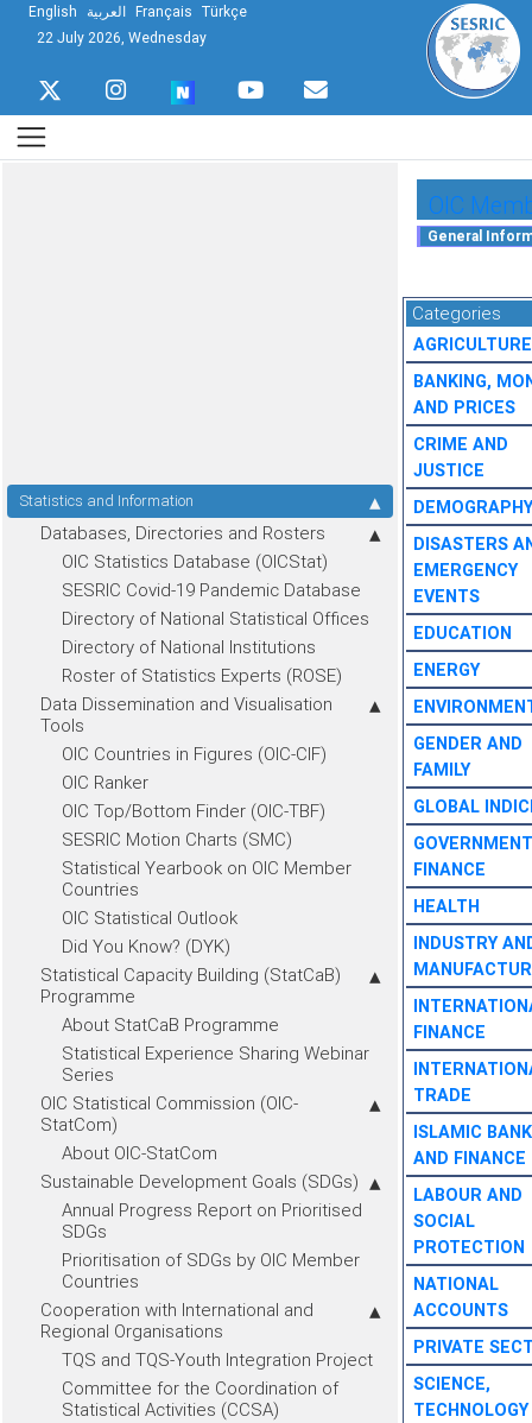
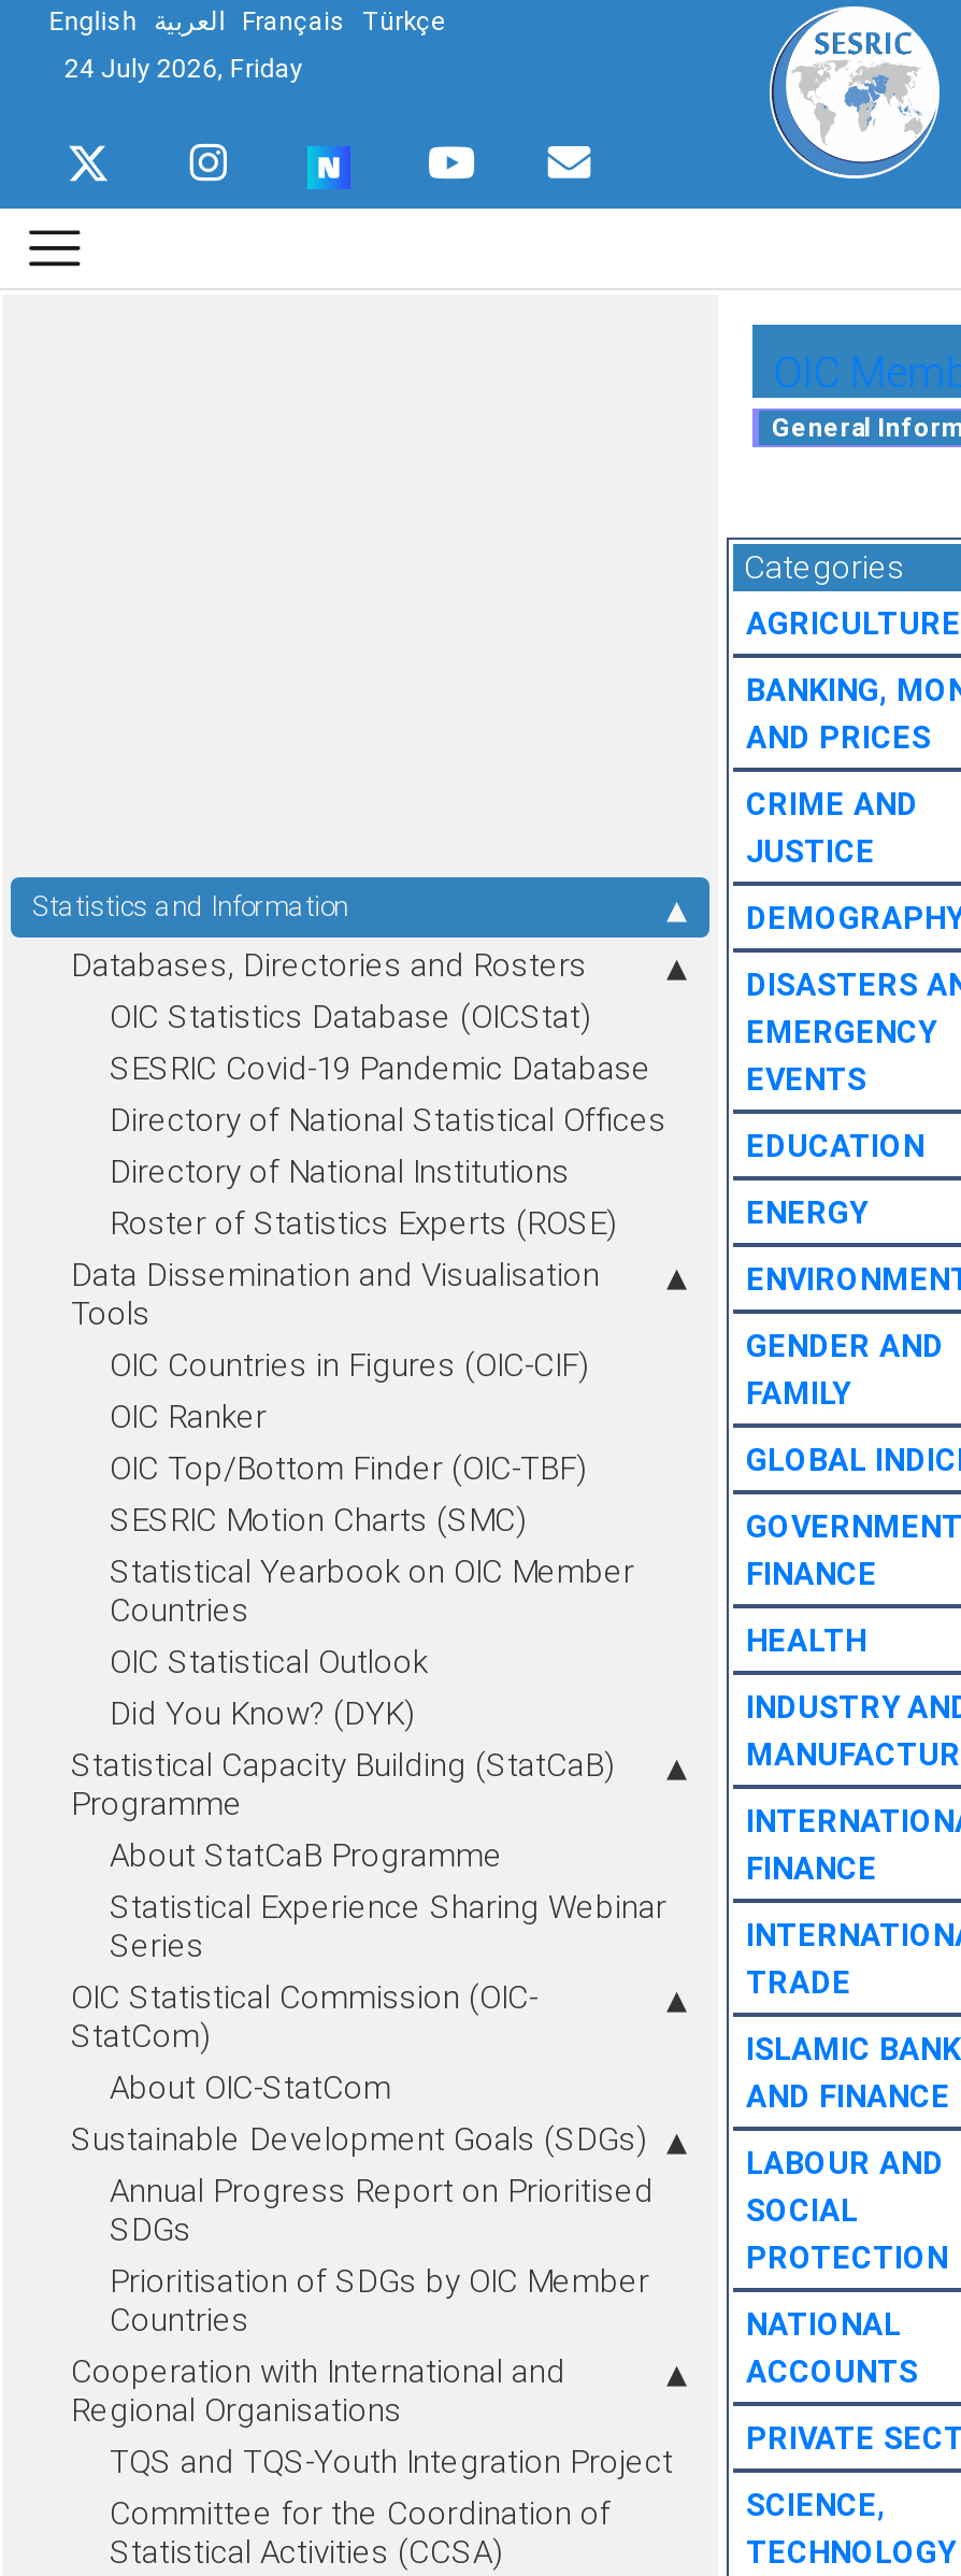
[37,29,206,46] 22 July 2026, Wednesday -> [64,52,303,84] 24 July 2026, Friday

